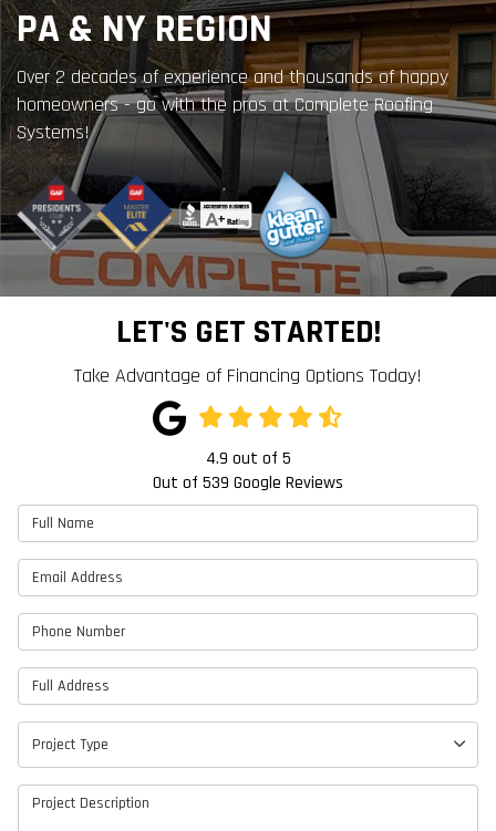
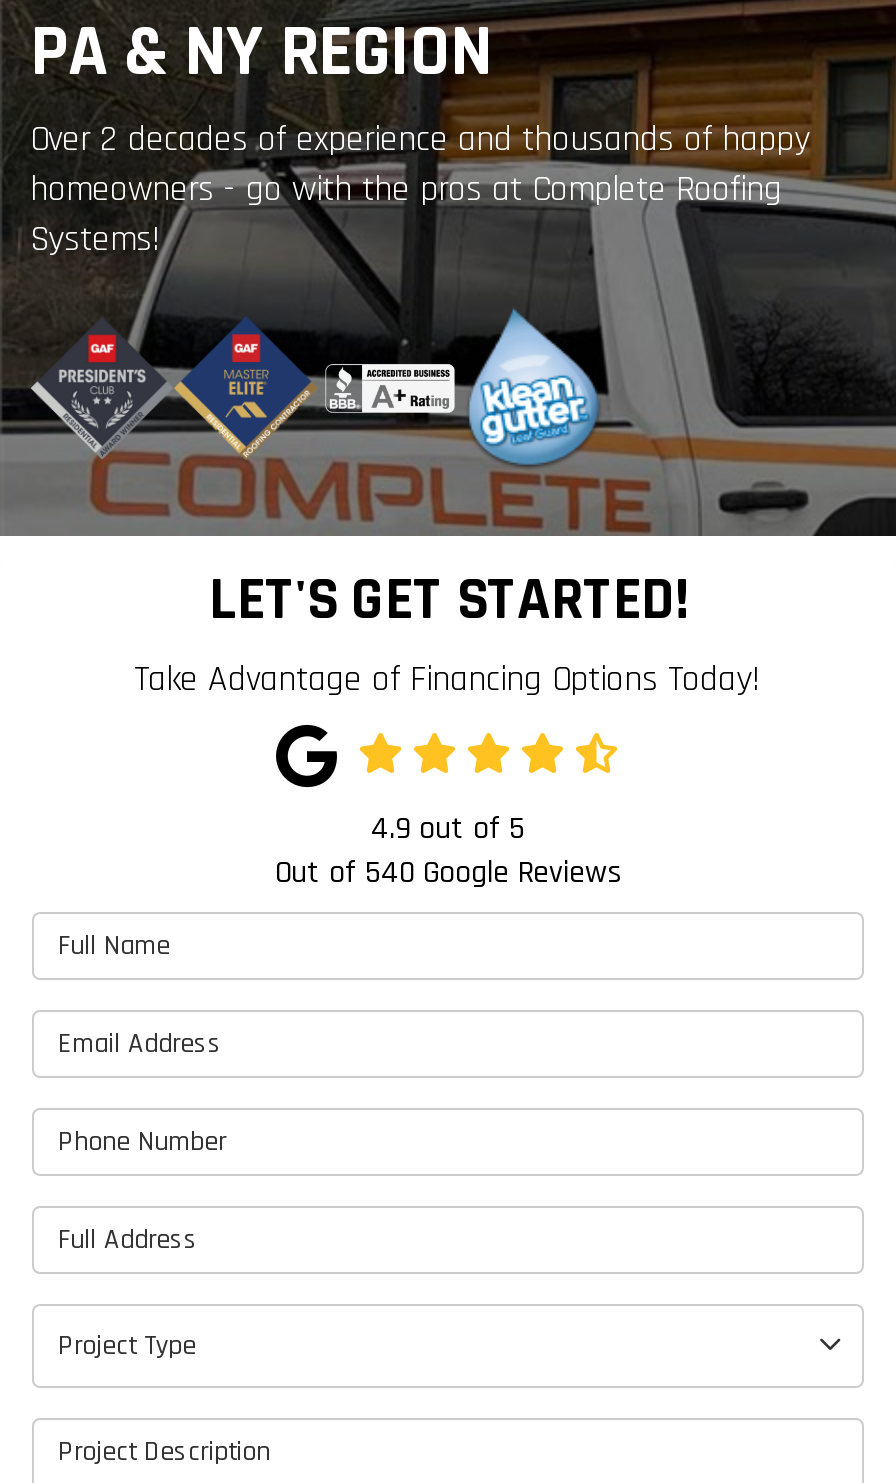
[153,471,343,495] Out of 539 Google Reviews -> [275,852,621,894] Out of 540 Google Reviews

